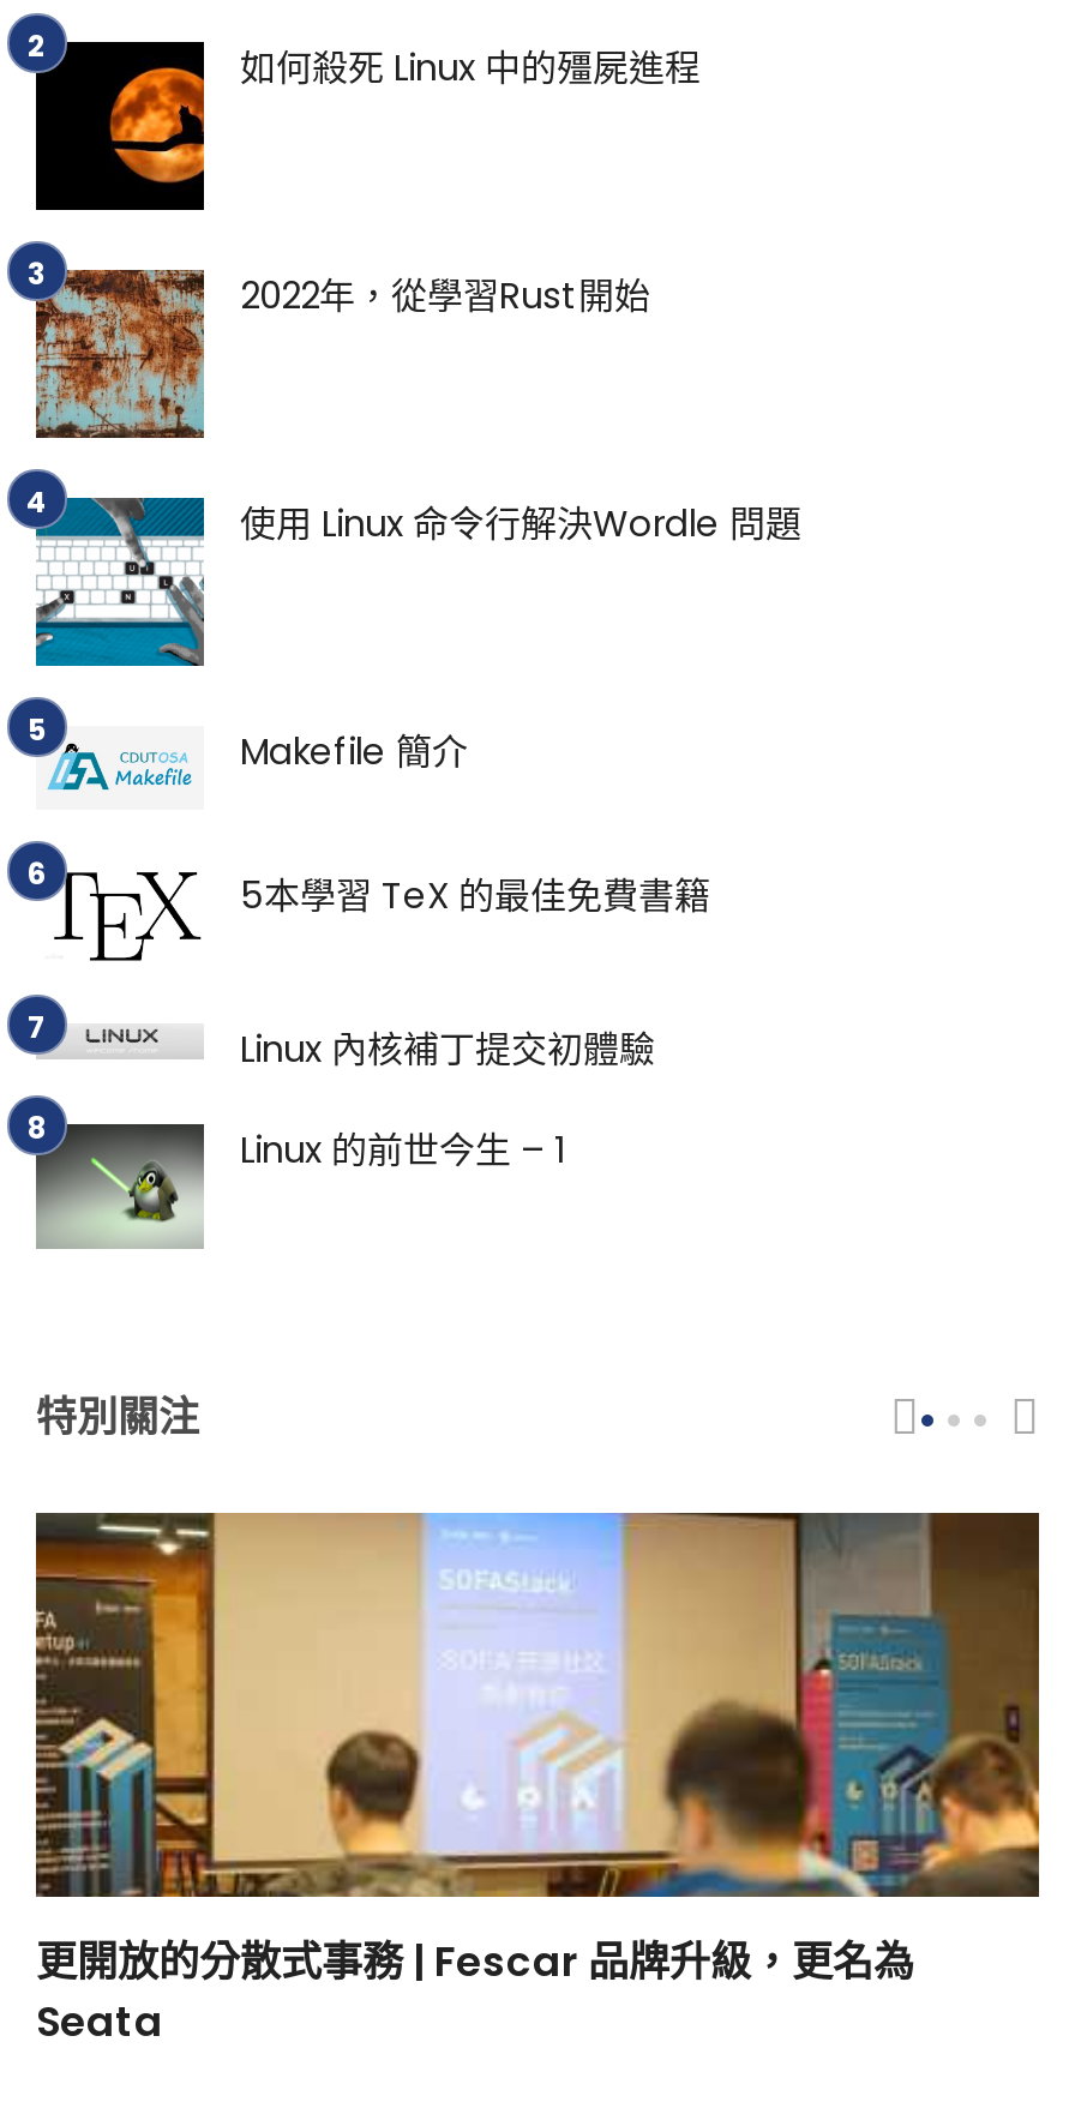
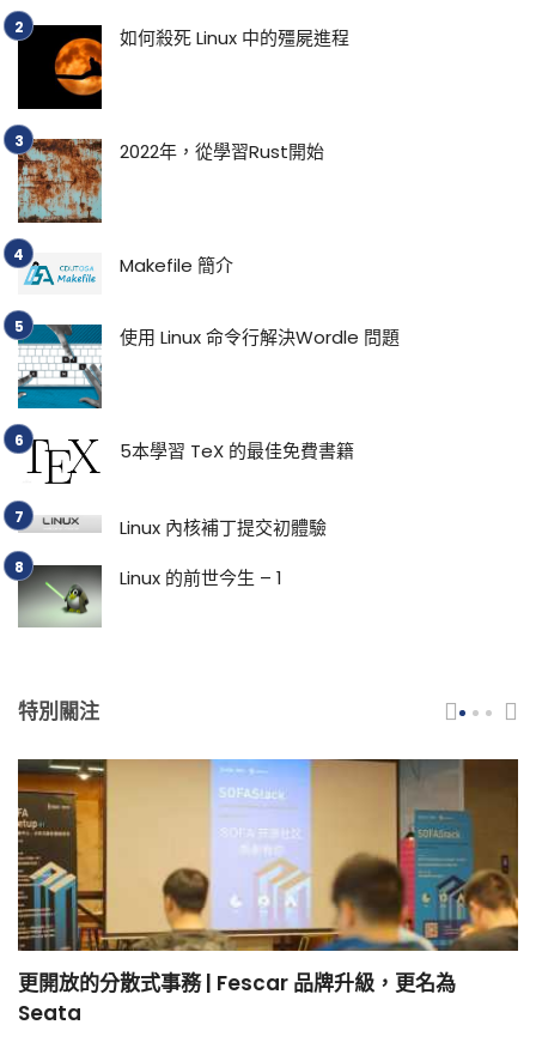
moved [34,496,801,668] -> [17,323,400,410]: [image] | 使用 Linux 命令行解決Wordle 問題
moved [0,699,468,793] -> [0,240,233,286]: [image] | Makefile 簡介

